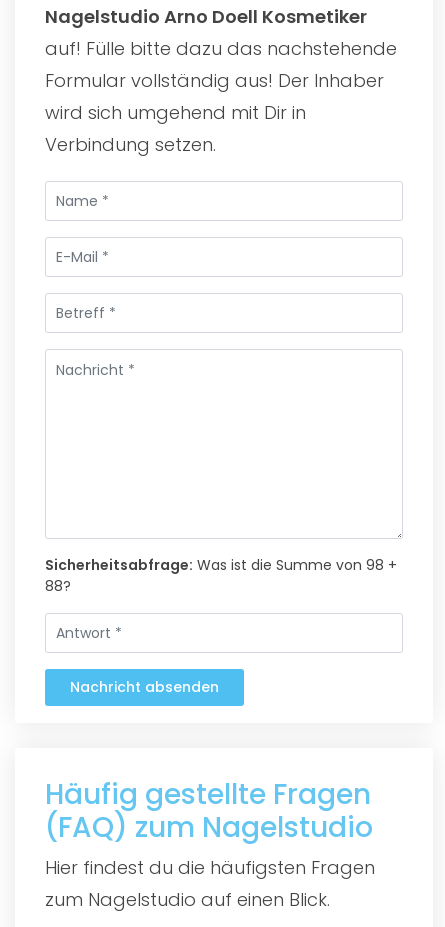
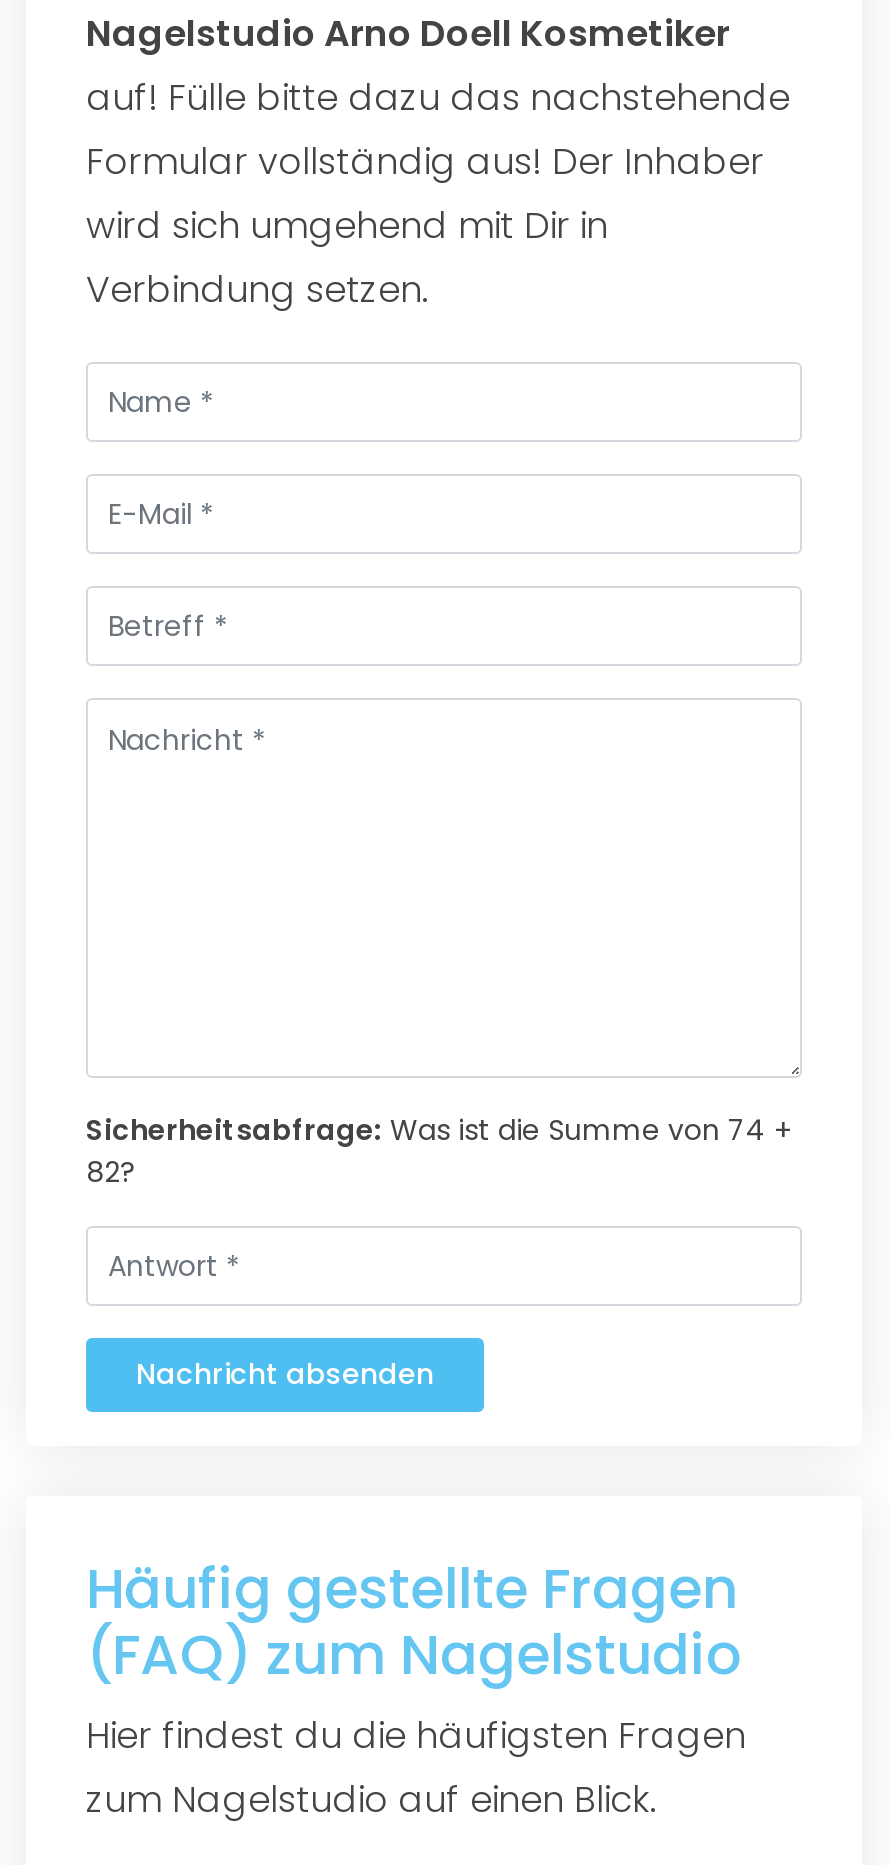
[45,555,397,575] Sicherheitsabfrage: Was ist die Summe von 98 + -> [86,1110,792,1150] Sicherheitsabfrage: Was ist die Summe von 74 +
[45,576,71,596] 88? -> [86,1152,136,1192] 82?

